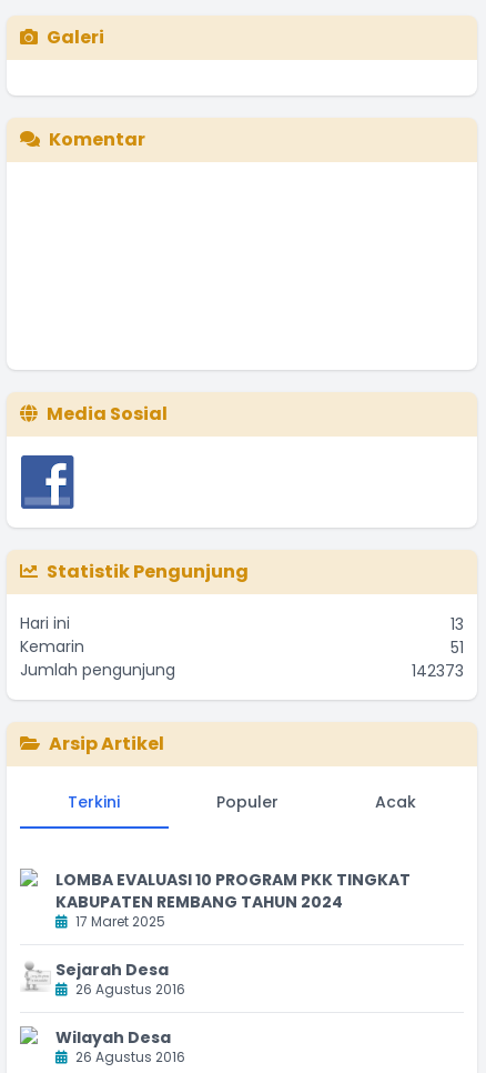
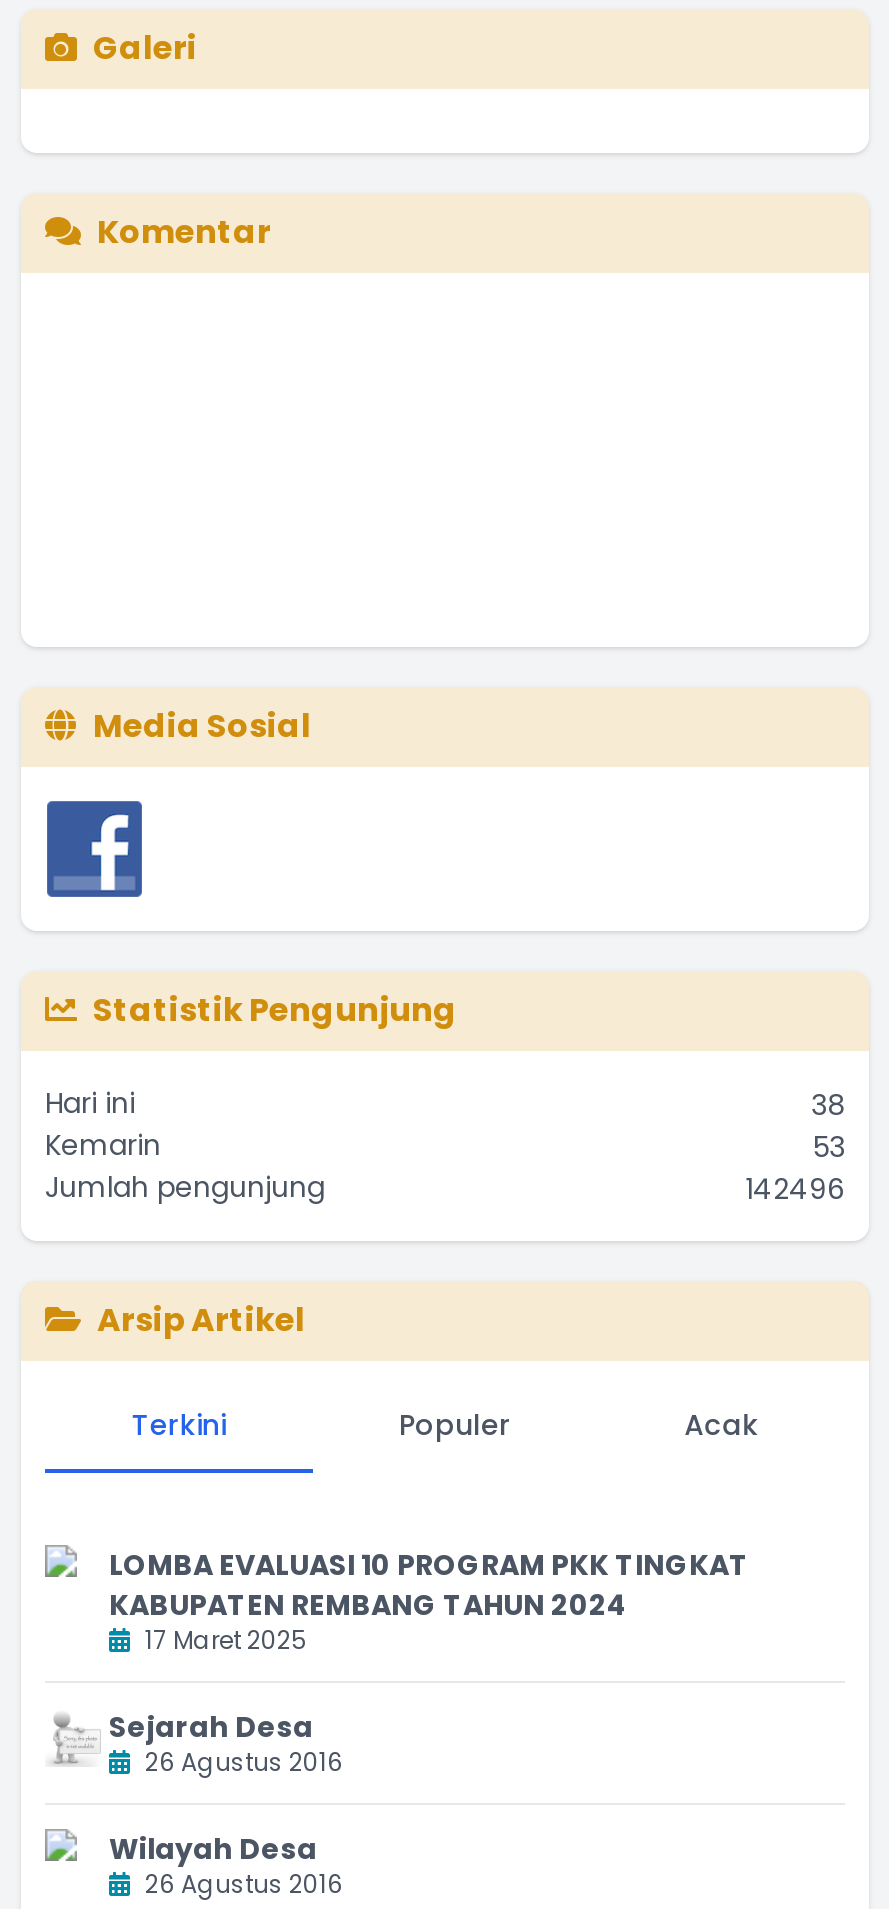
[450,613,464,636] 13 -> [811,1085,845,1125] 38
[450,637,464,659] 51 -> [813,1127,845,1167] 53
[412,660,464,682] 142373 -> [745,1169,845,1209] 142496

